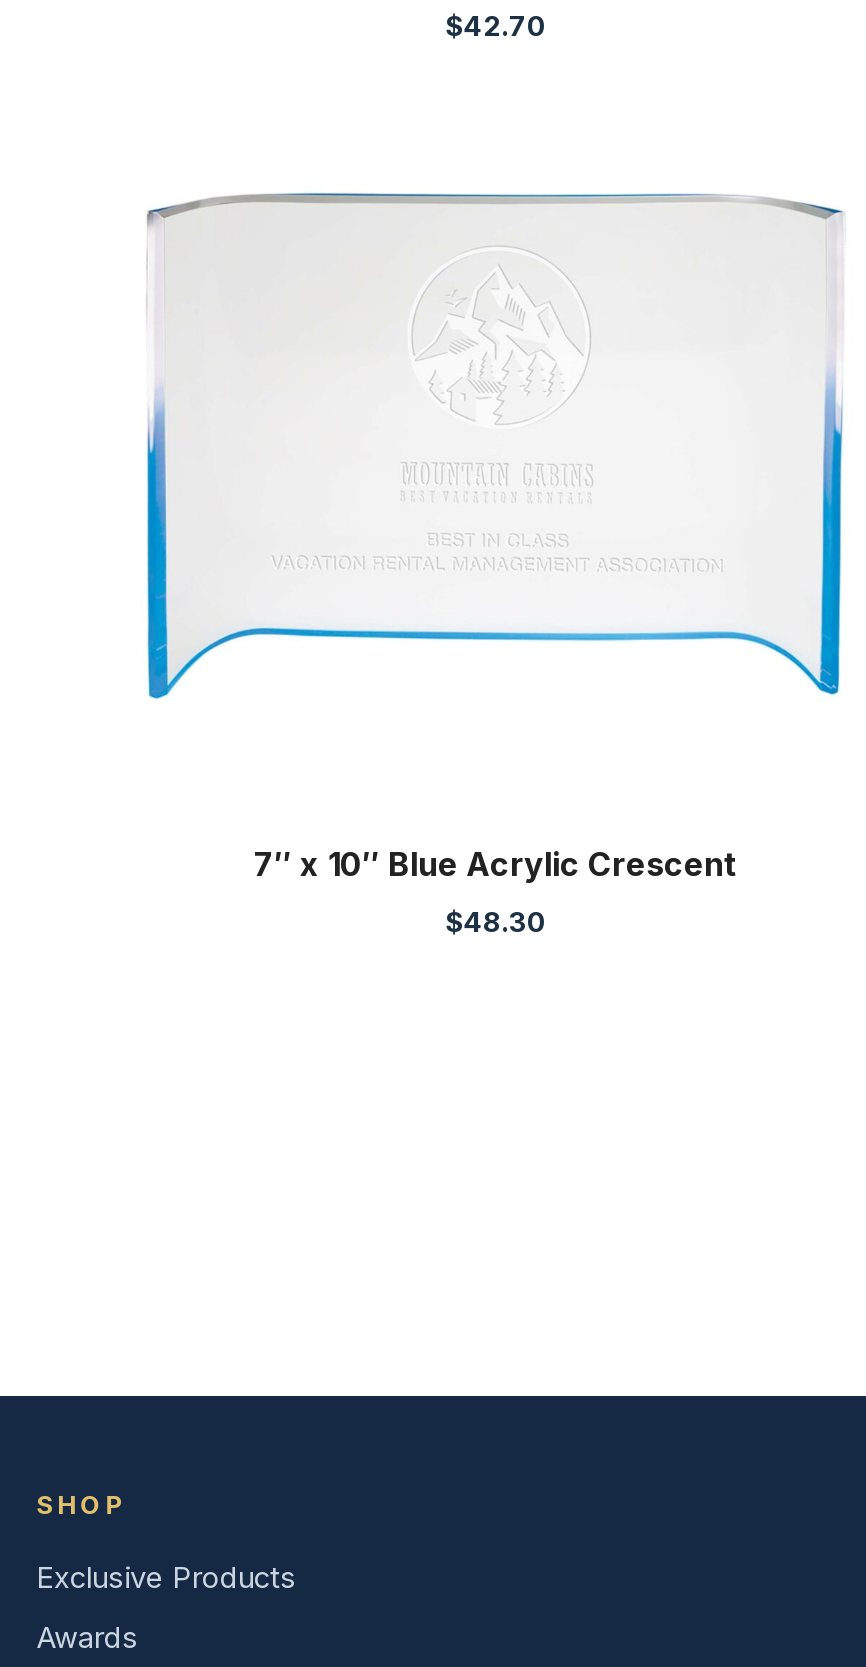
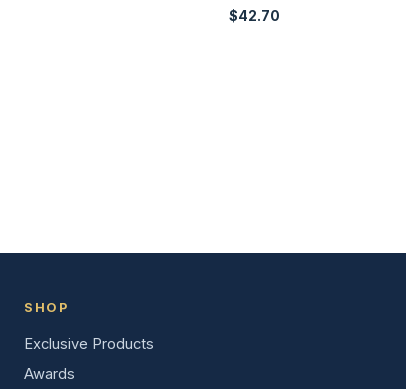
[146,192,844,700] [image] -> none
[254,844,738,938] 7″ x 10″ Blue Acrylic Crescent | $48.30 -> none

